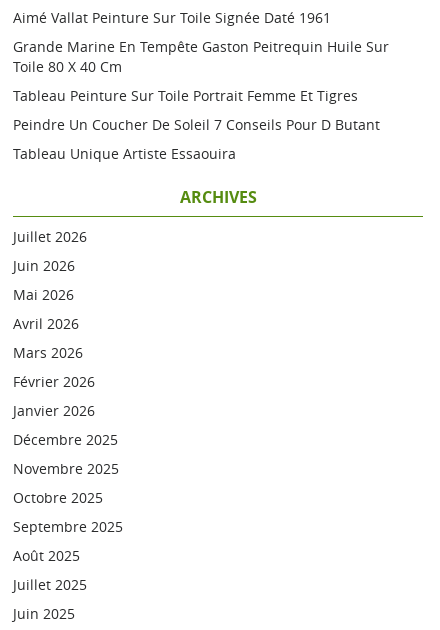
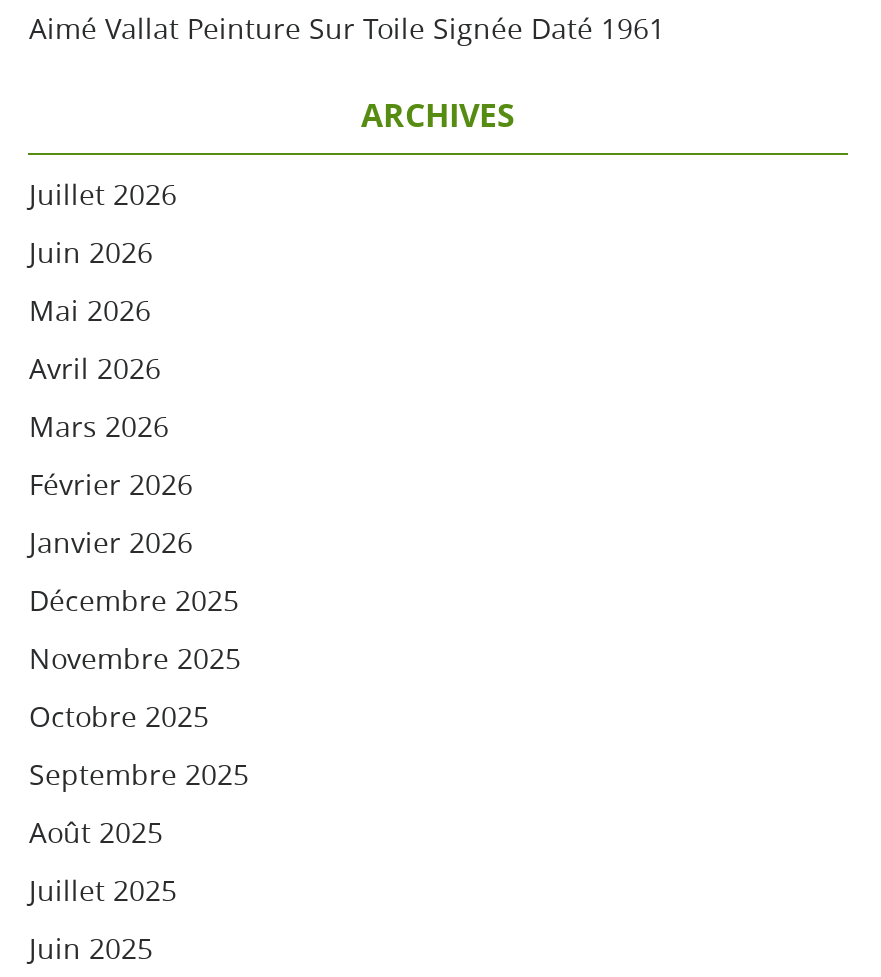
[13,37,389,163] Grande Marine En Tempête Gaston Peitrequin Huile Sur | Toile 80 X 40 Cm | Tableau Peinture Sur Toile Portrait Femme Et Tigres | Peindre Un Coucher De Soleil 7 Conseils Pour D Butant | Tableau Unique Artiste Essaouira -> none

